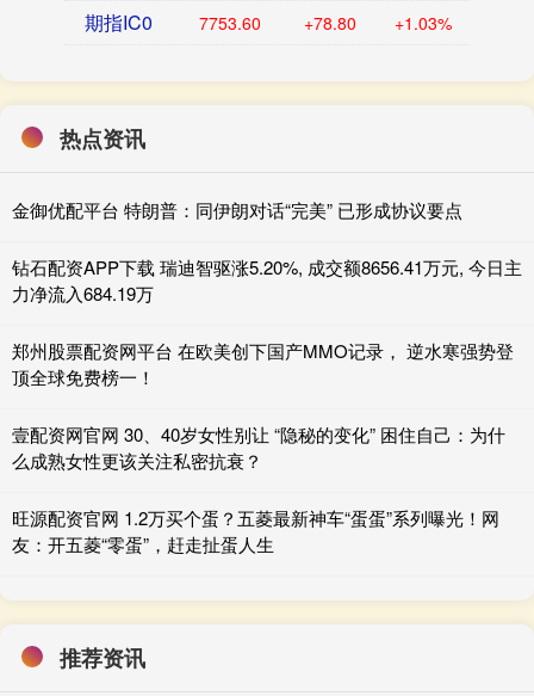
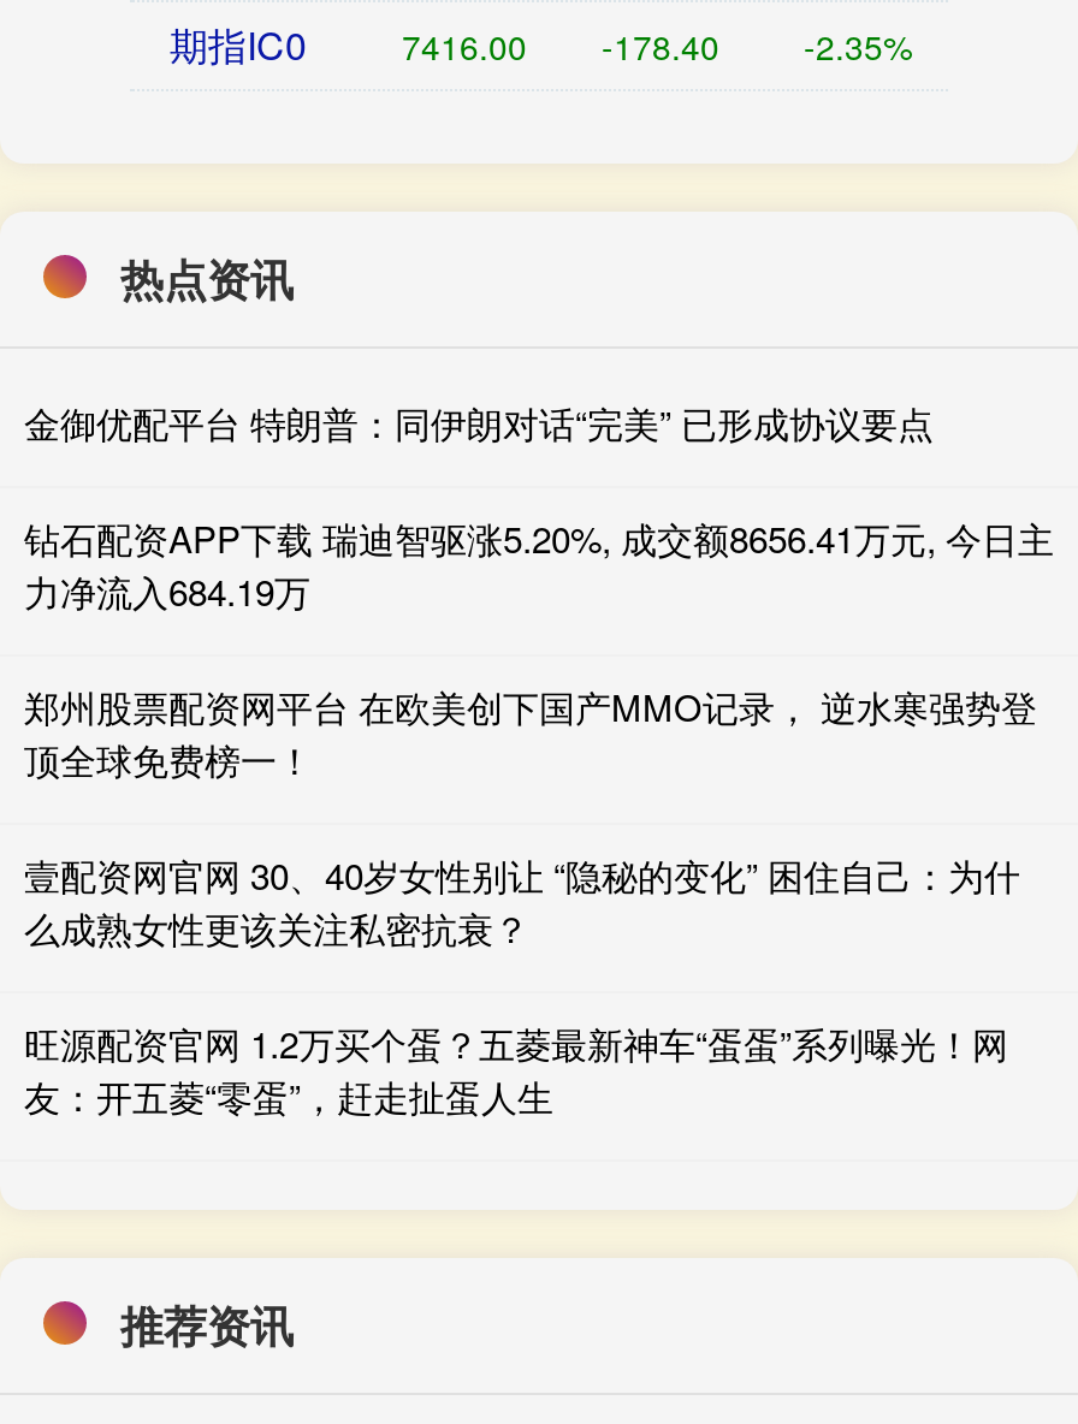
[199,11,261,35] 7753.60 -> [402,22,527,70] 7416.00
[304,11,356,35] +78.80 -> [602,22,719,70] -178.40
[395,11,452,35] +1.03% -> [804,22,912,70] -2.35%

